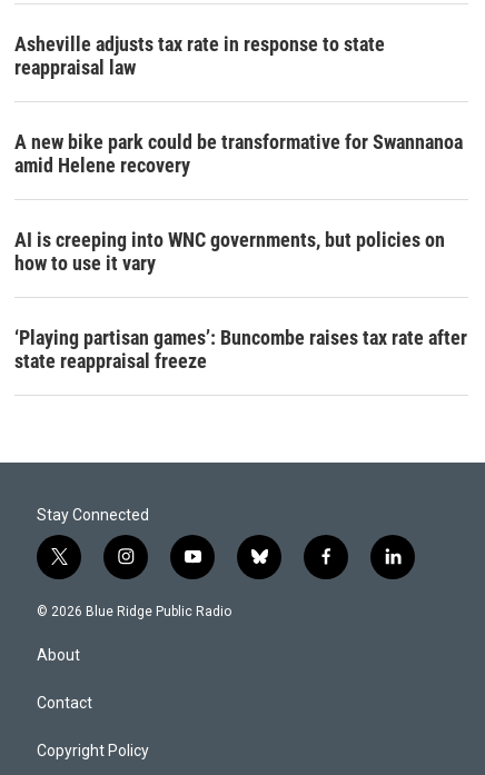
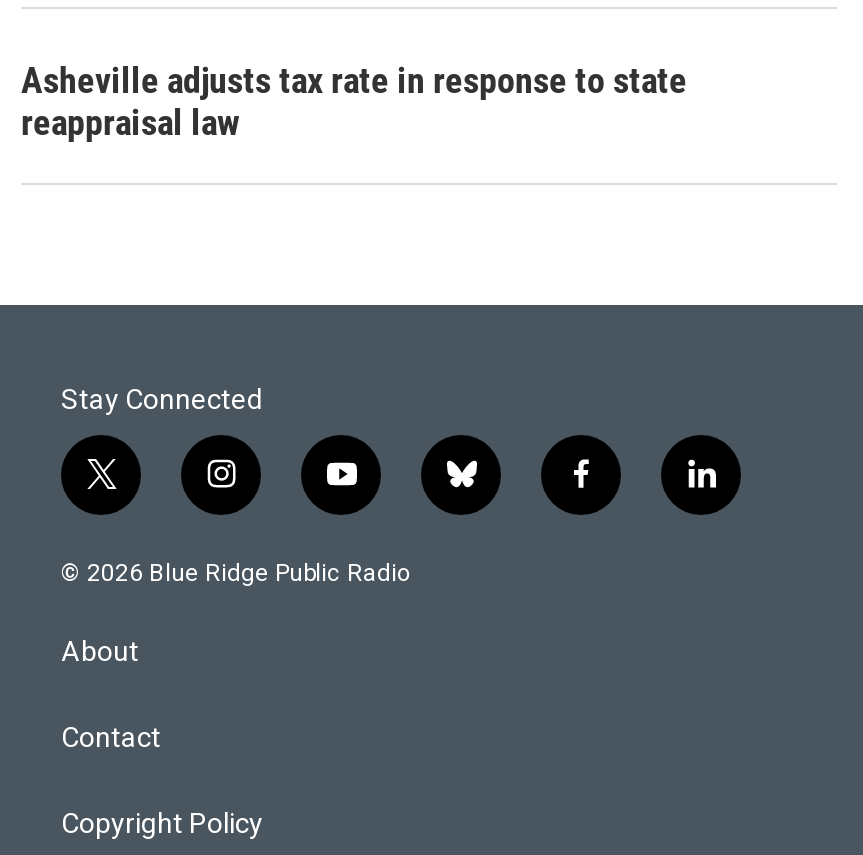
[14,130,467,372] A new bike park could be transformative for Swannanoa | amid Helene recovery | AI is creeping into WNC governments, but policies on | how to use it vary | ‘Playing partisan games’: Buncombe raises tax rate after | state reappraisal freeze -> none

